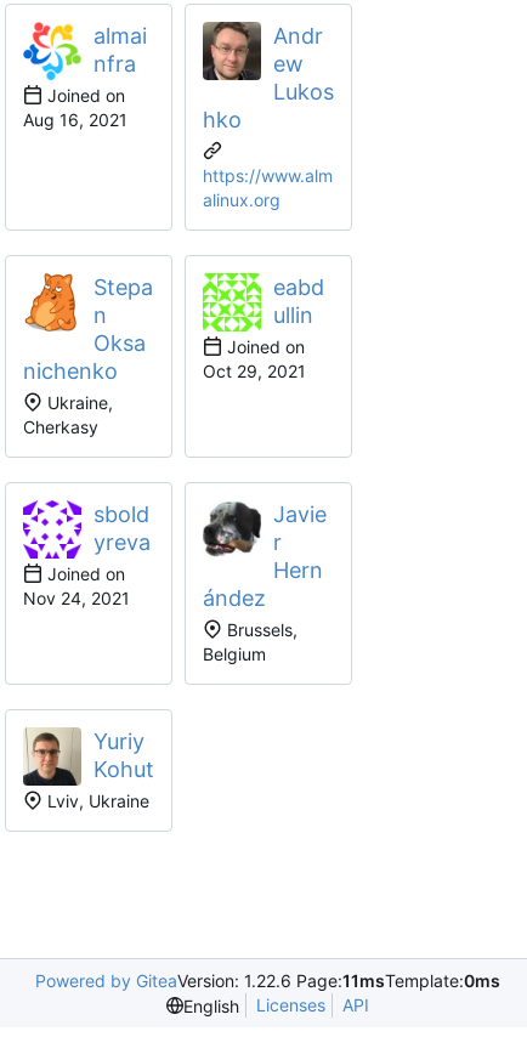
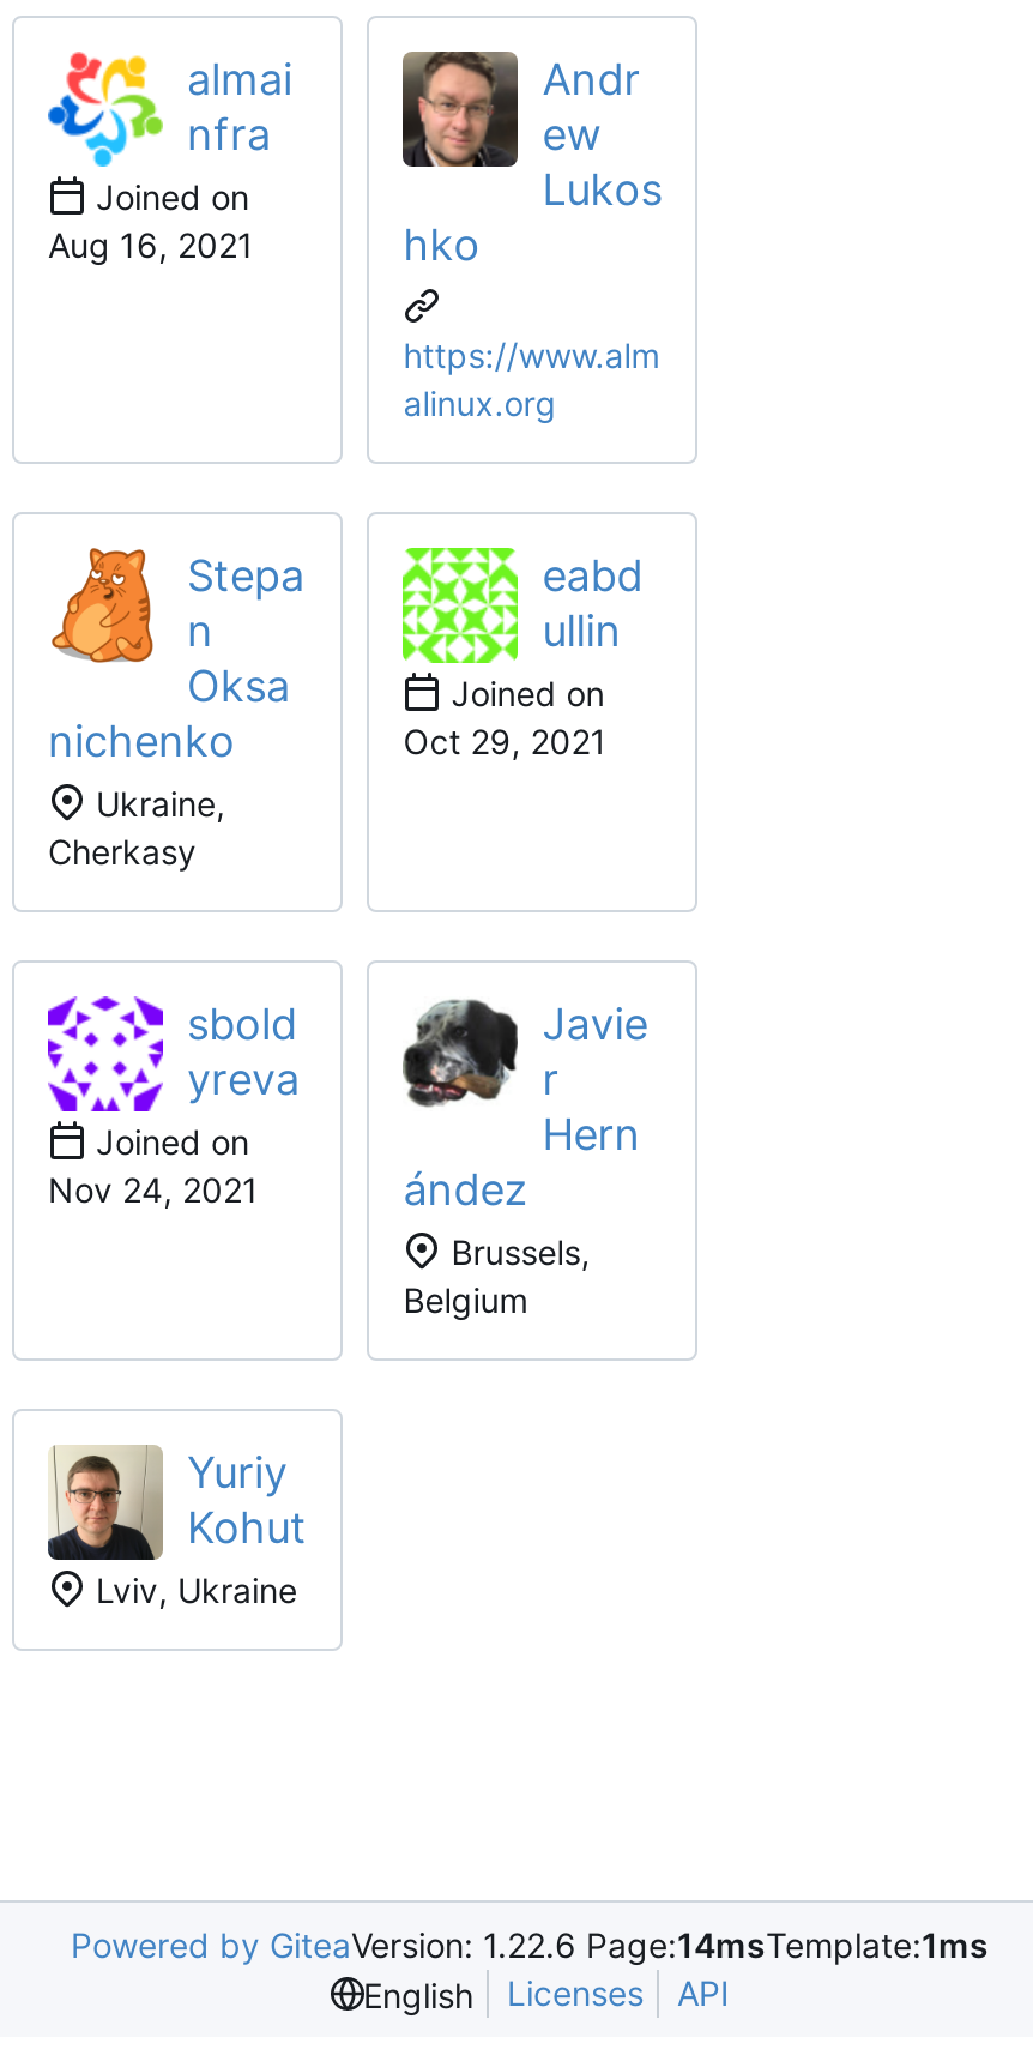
[35,970,500,991] Powered by GiteaVersion: 1.22.6 Page:11msTemplate:0ms -> [71,1924,989,1965] Powered by GiteaVersion: 1.22.6 Page:14msTemplate:1ms

